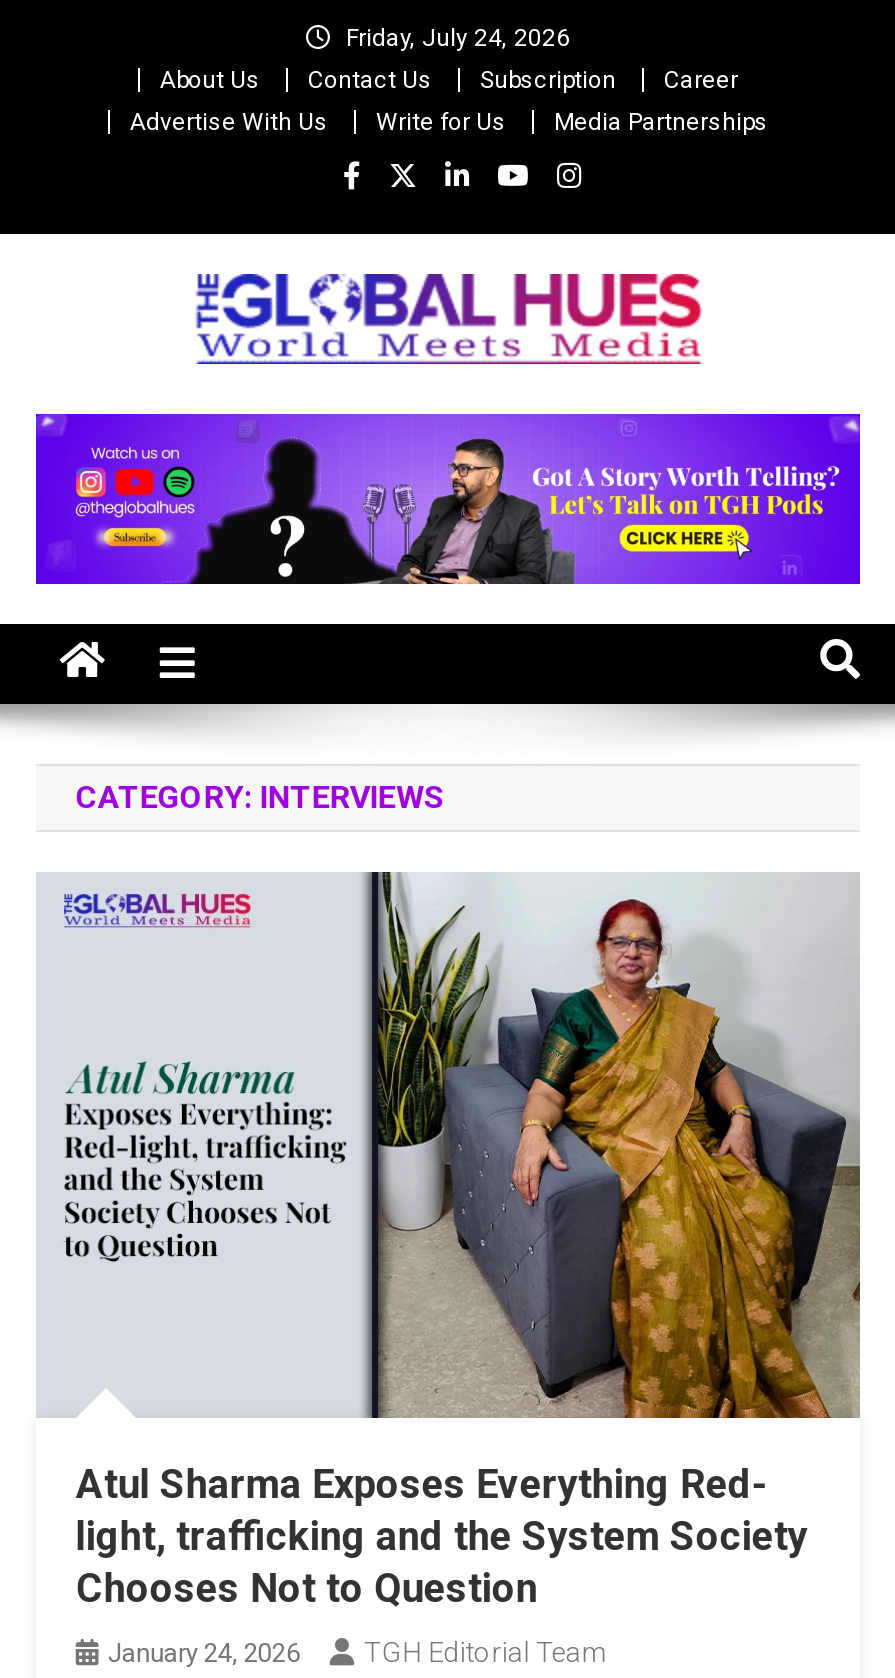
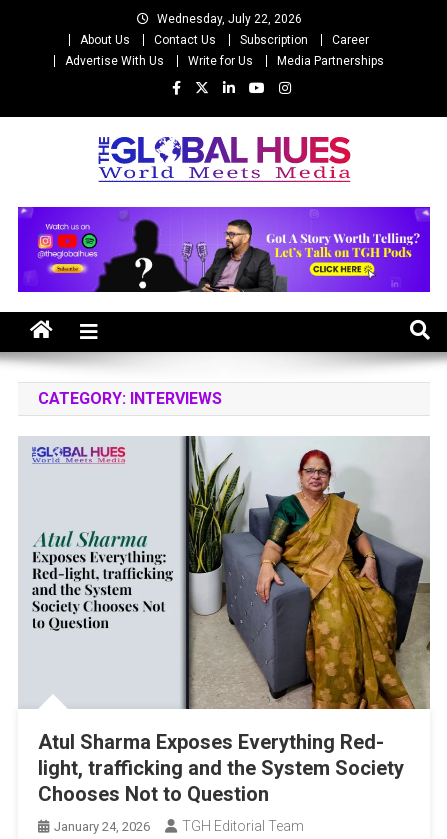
[346,24,570,52] Friday, July 24, 2026 -> [156,12,301,26] Wednesday, July 22, 2026

